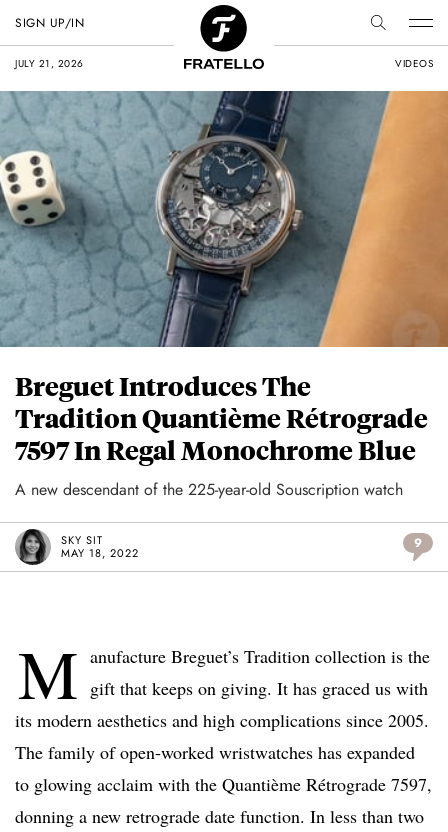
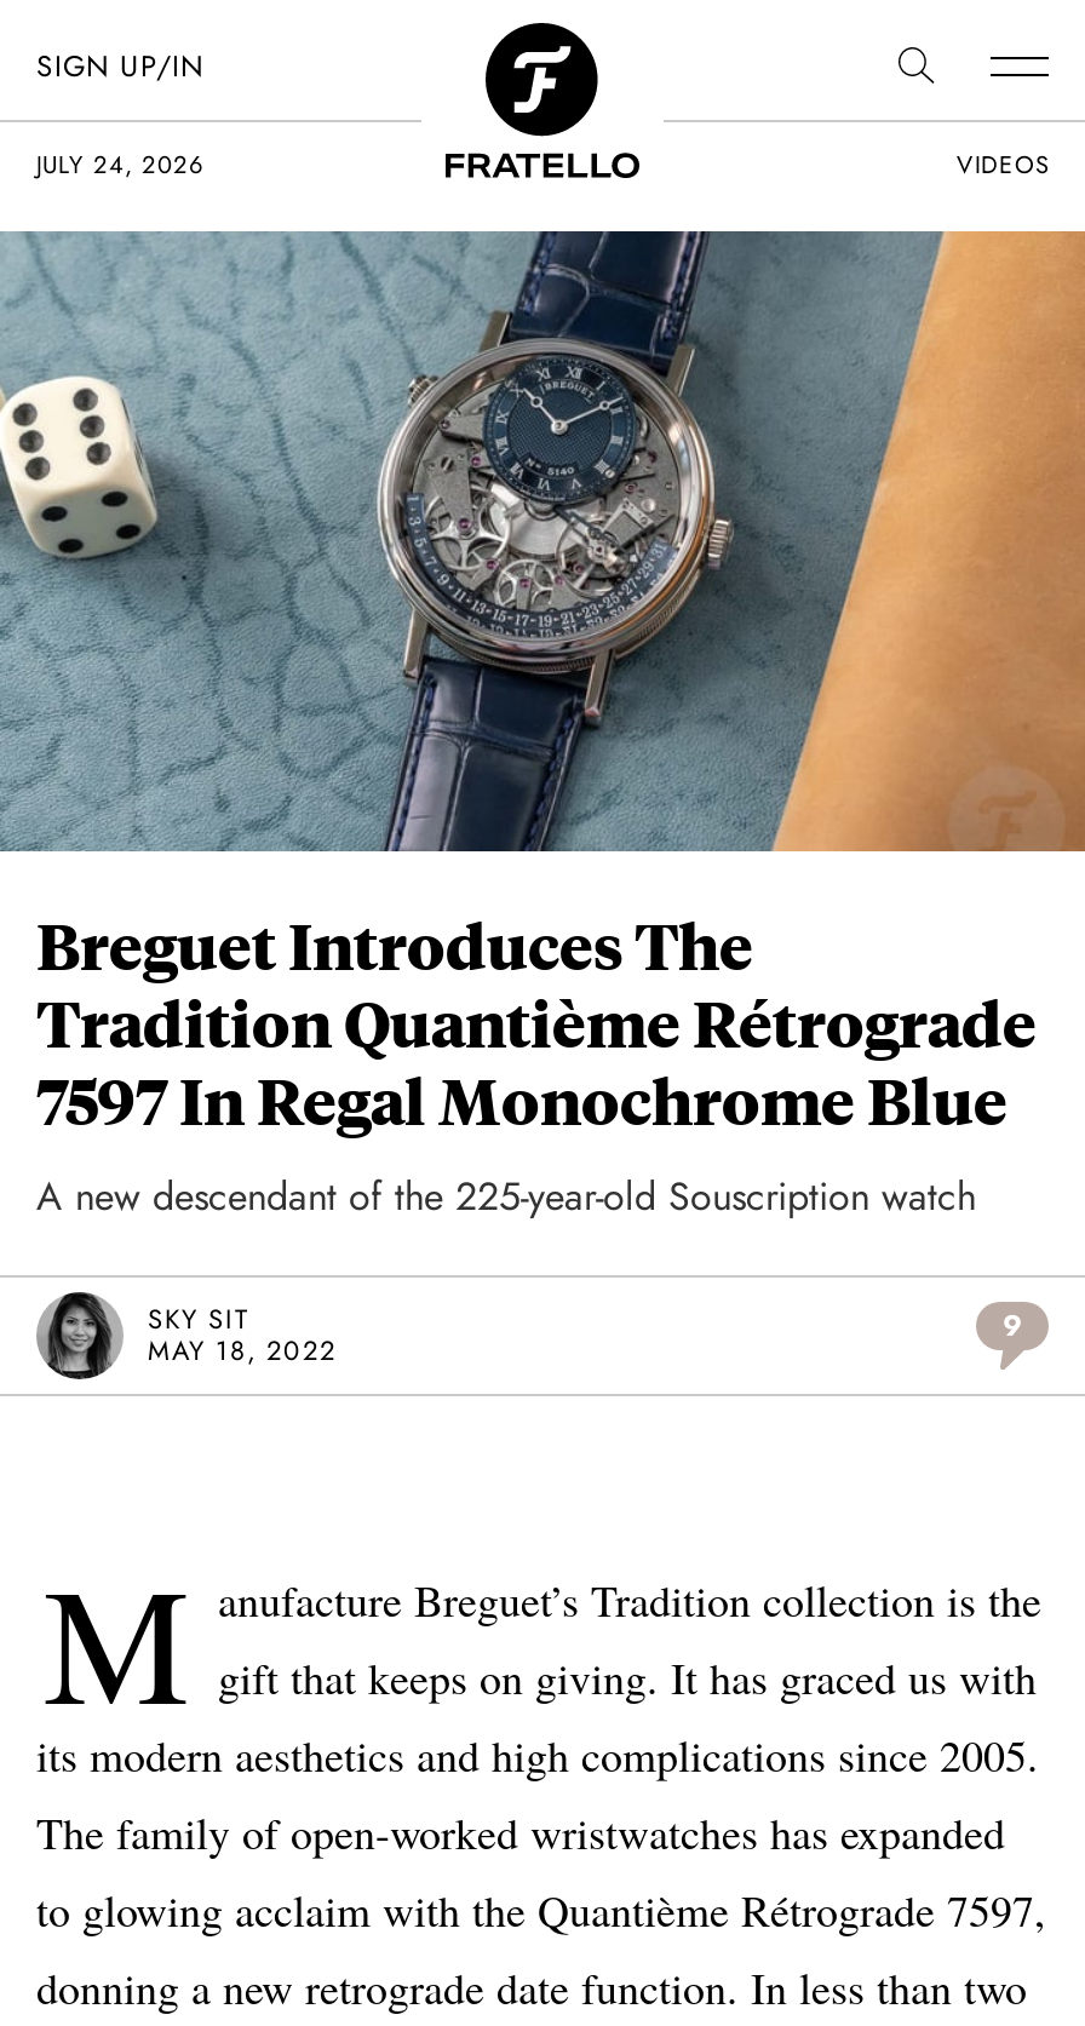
[15,56,83,71] JULY 21, 2026 -> [36,147,205,183] JULY 24, 2026

